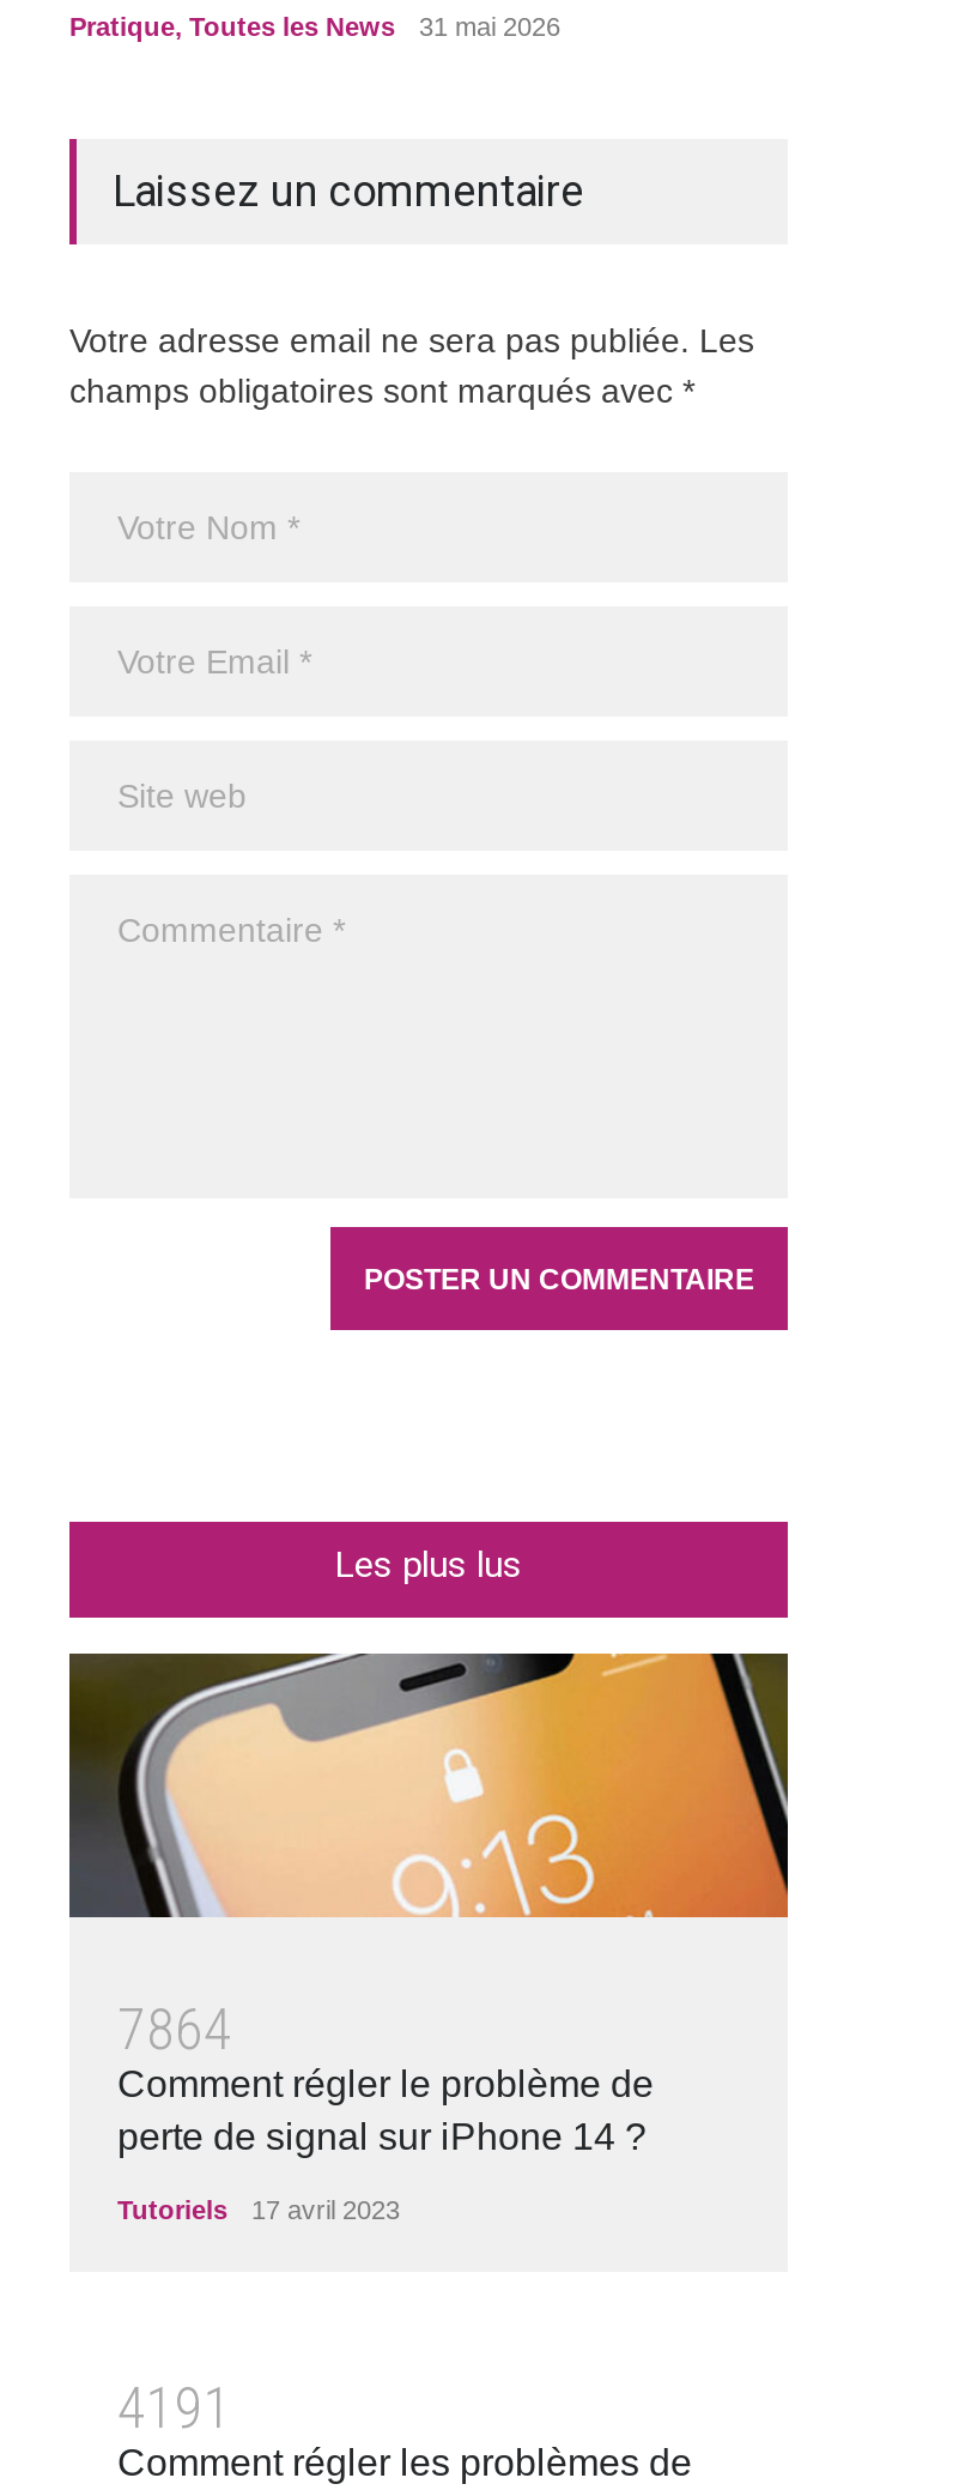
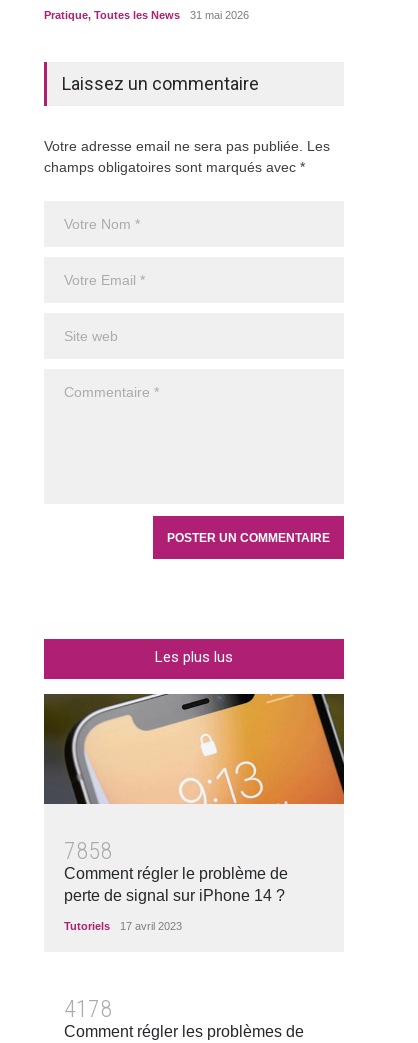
[117,1996,232,2063] 7864 -> [64,837,112,865] 7858
[117,2375,232,2442] 4191 -> [64,995,112,1023] 4178

